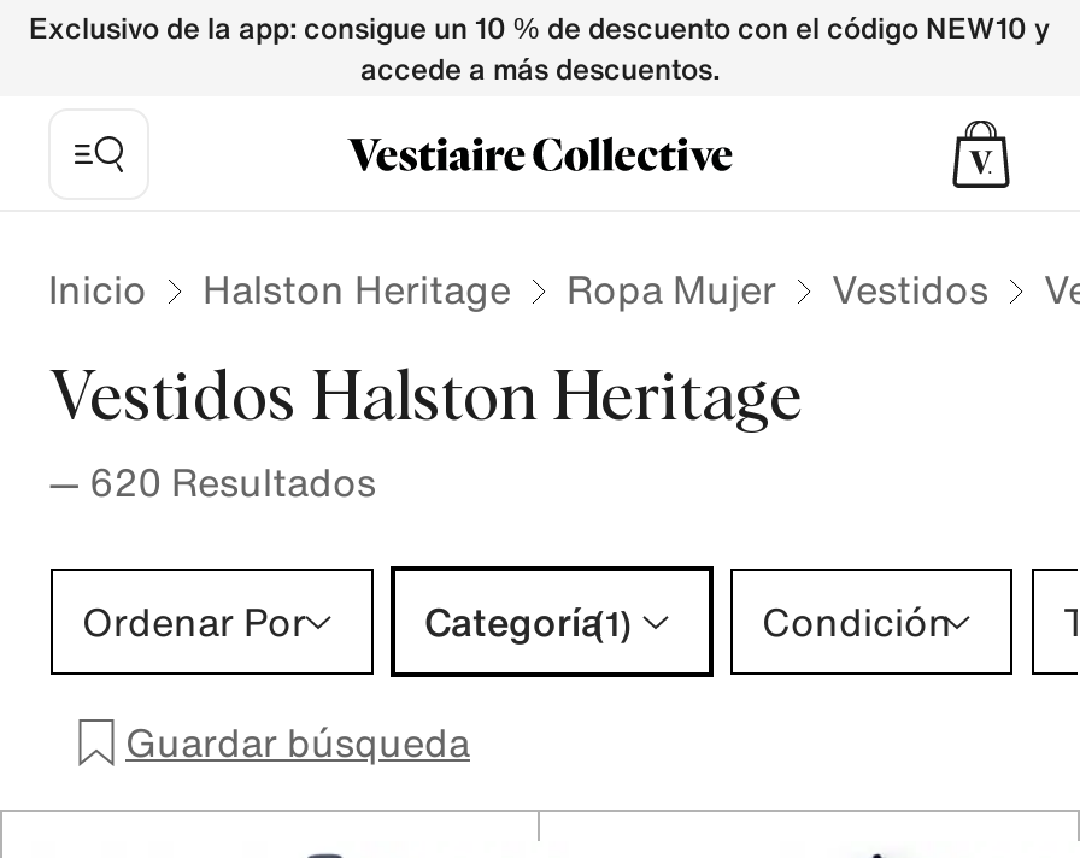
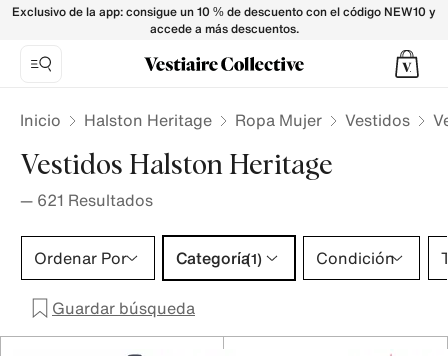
[48,453,376,511] — 620 Resultados -> [20,188,153,212] — 621 Resultados

